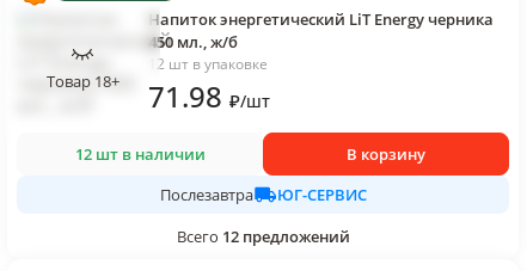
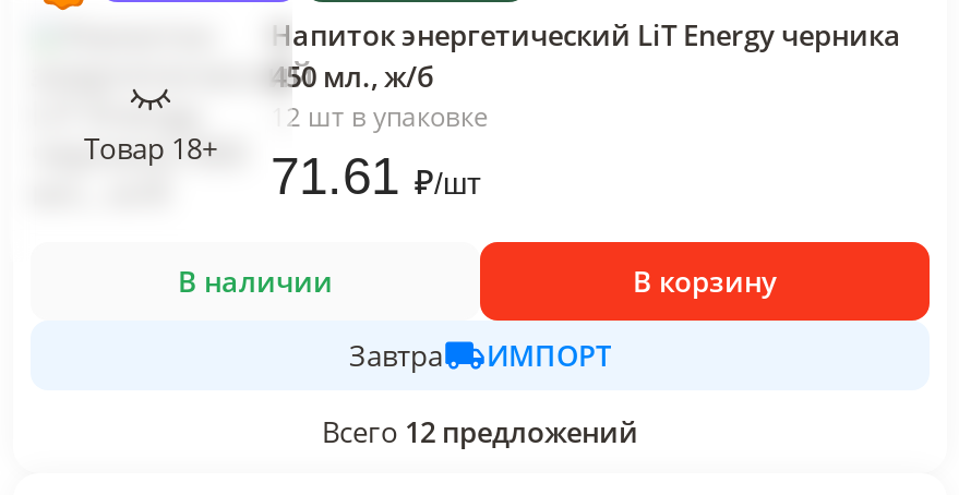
[46,70,270,116] Товар 18+ 71.98 ₽/шт -> [84,129,480,205] Товар 18+ 71.61 ₽/шт
[75,143,205,164] 12 шт в наличии -> [178,261,333,300] В наличии
[160,183,366,205] Послезавтра | ЮГ-СЕРВИС -> [349,335,611,375] Завтра | ИМПОРТ

